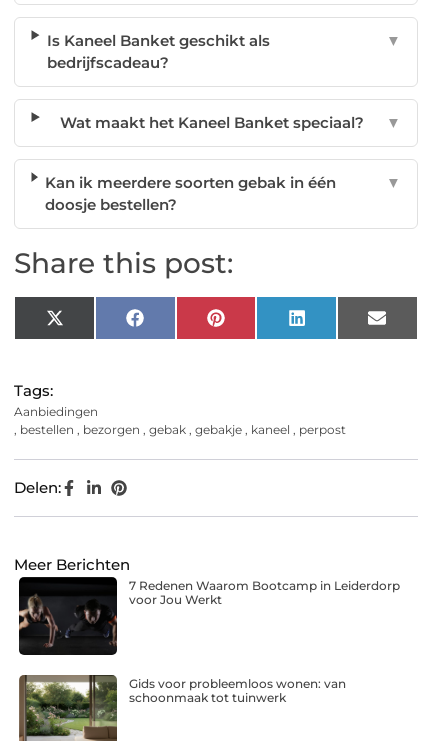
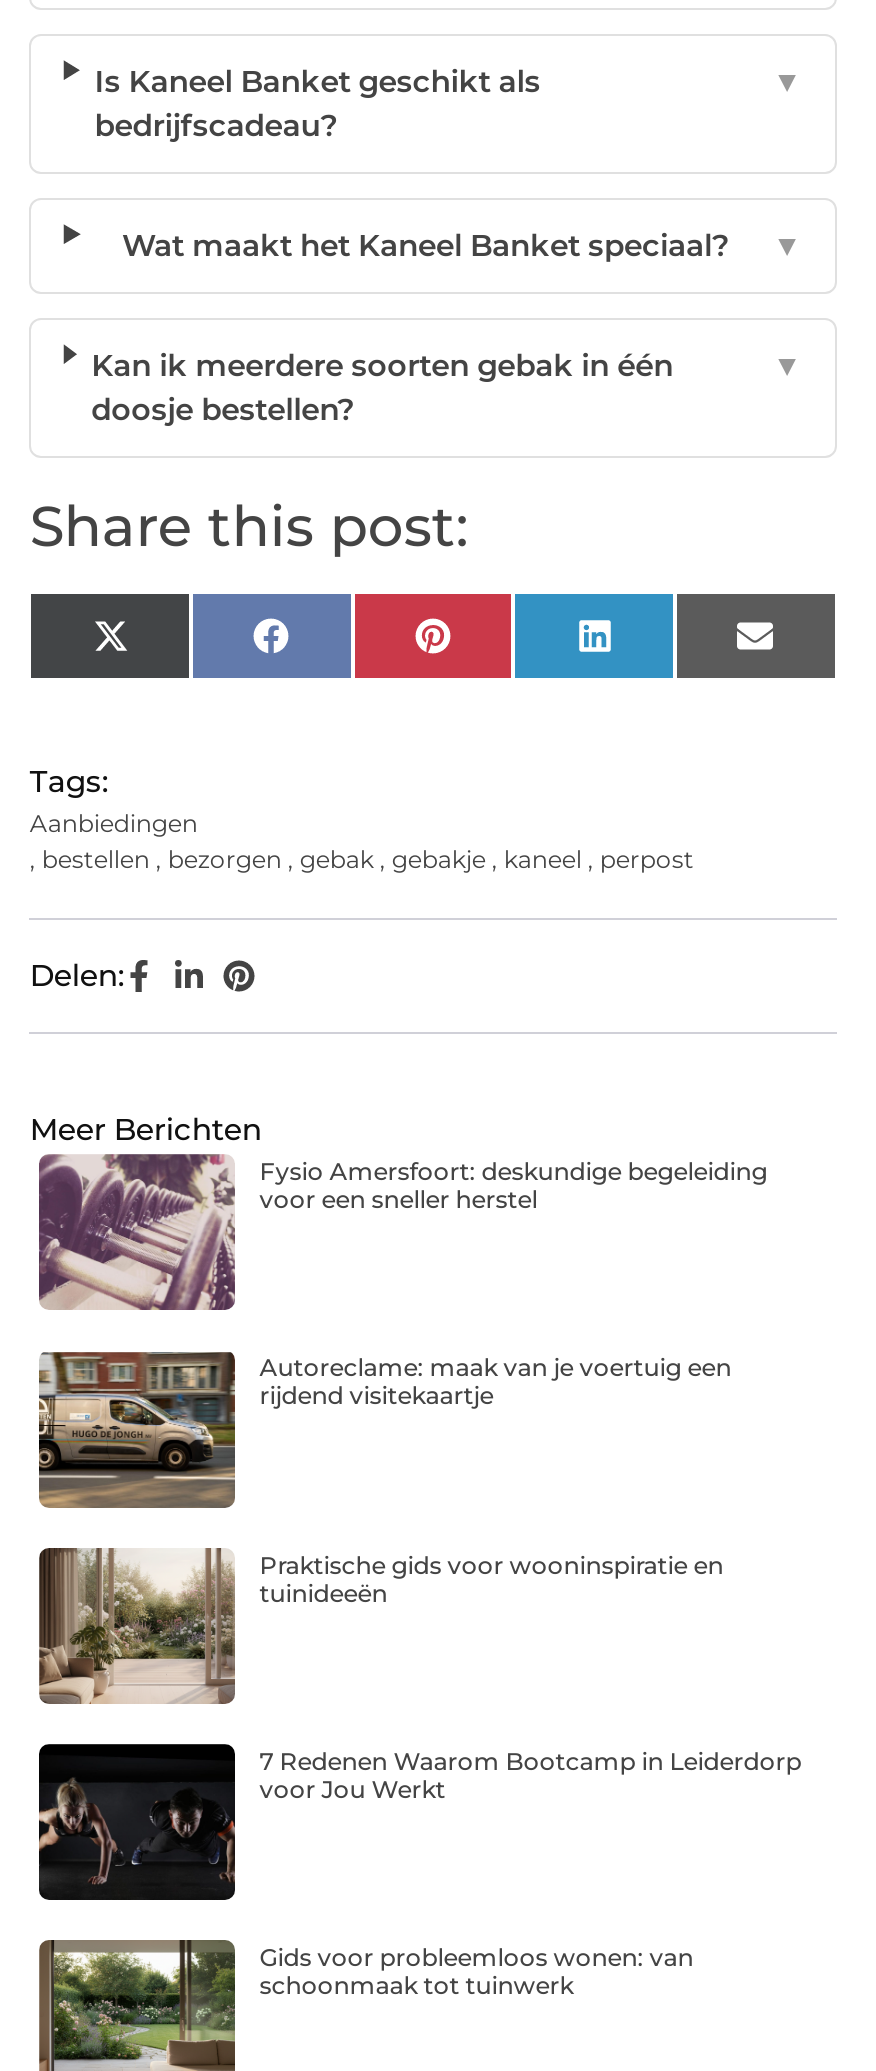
none -> [37,1154,767,1312] [image] | Fysio Amersfoort: deskundige begeleiding | voor een sneller herstel
none -> [37,1350,731,1510] [image] | Autoreclame: maak van je voertuig een | rijdend visitekaartje
none -> [37,1546,723,1706] [image] | Praktische gids voor wooninspiratie en | tuinideeën

